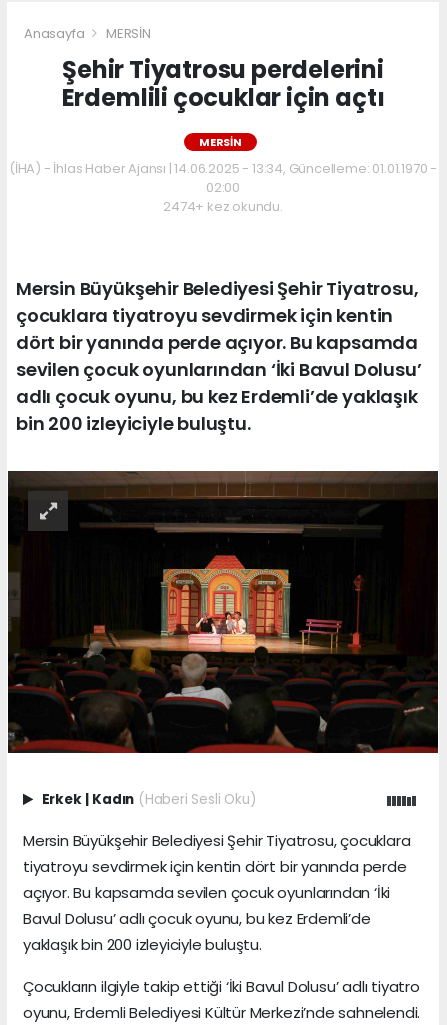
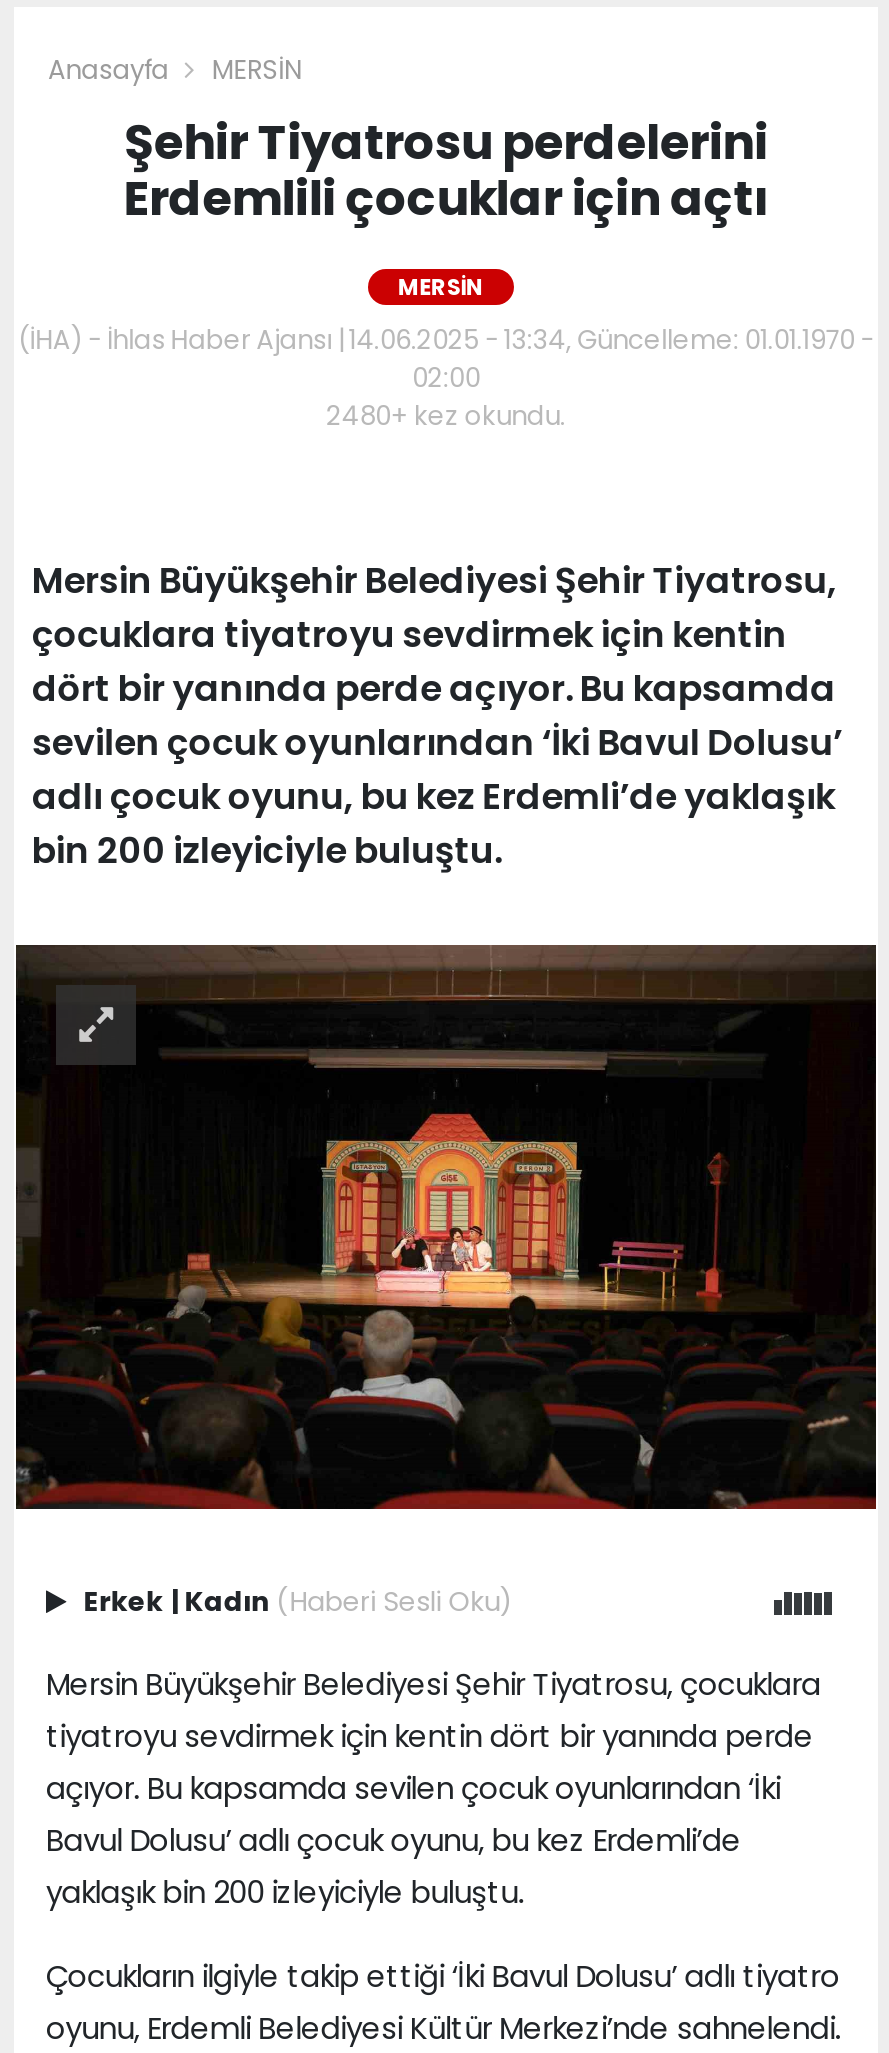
[163,197,283,216] 2474+ kez okundu. -> [326,397,566,435] 2480+ kez okundu.

